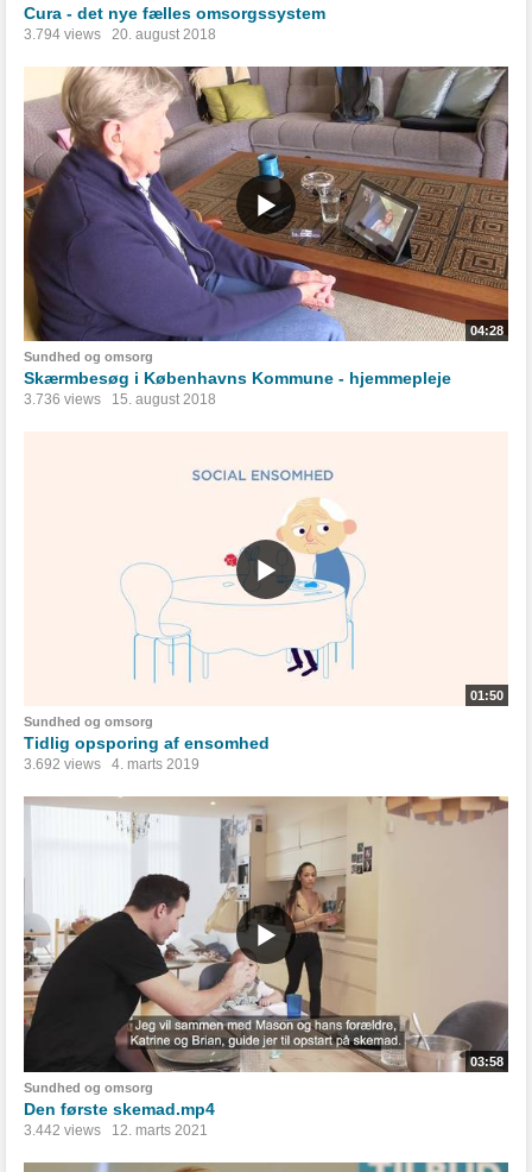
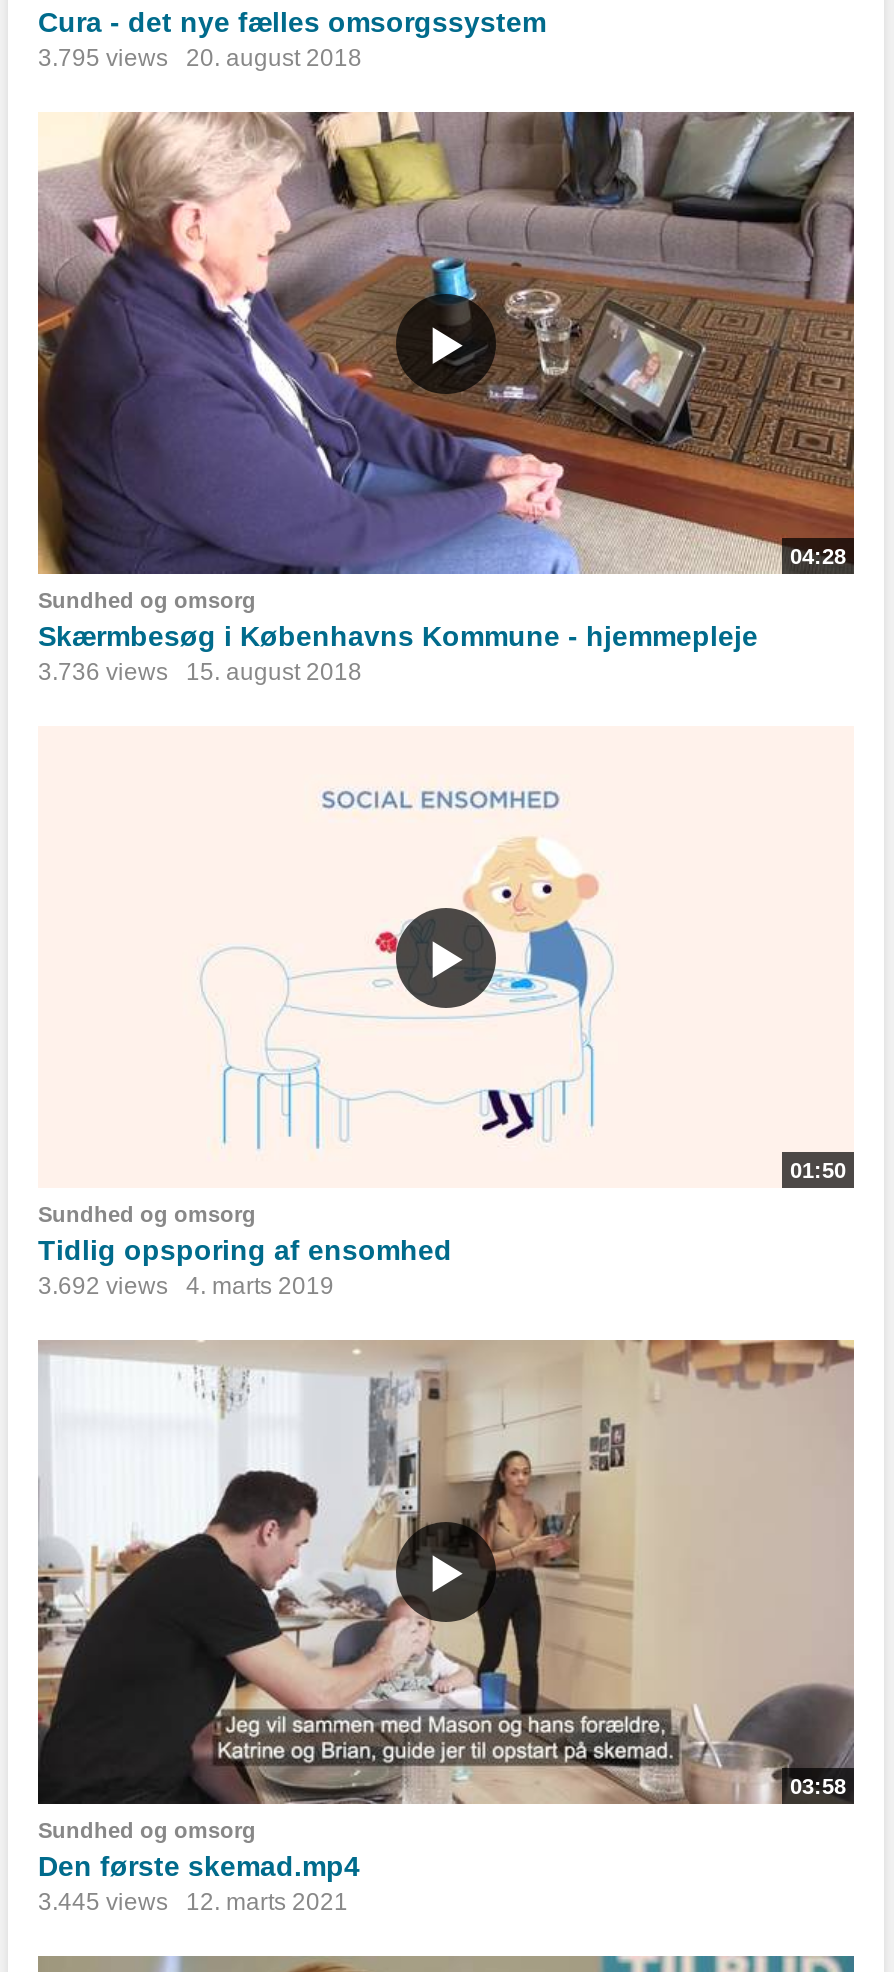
[24,26,216,43] 3.794 views 20. august 2018 -> [38,44,362,72] 3.795 views 20. august 2018
[24,1122,208,1138] 3.442 views 12. marts 2021 -> [38,1887,348,1915] 3.445 views 12. marts 2021

